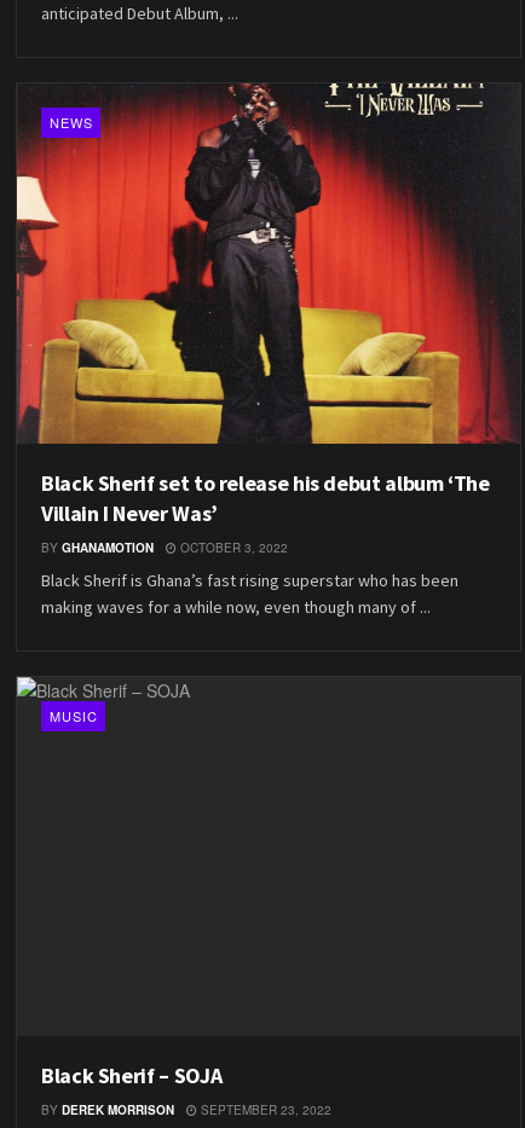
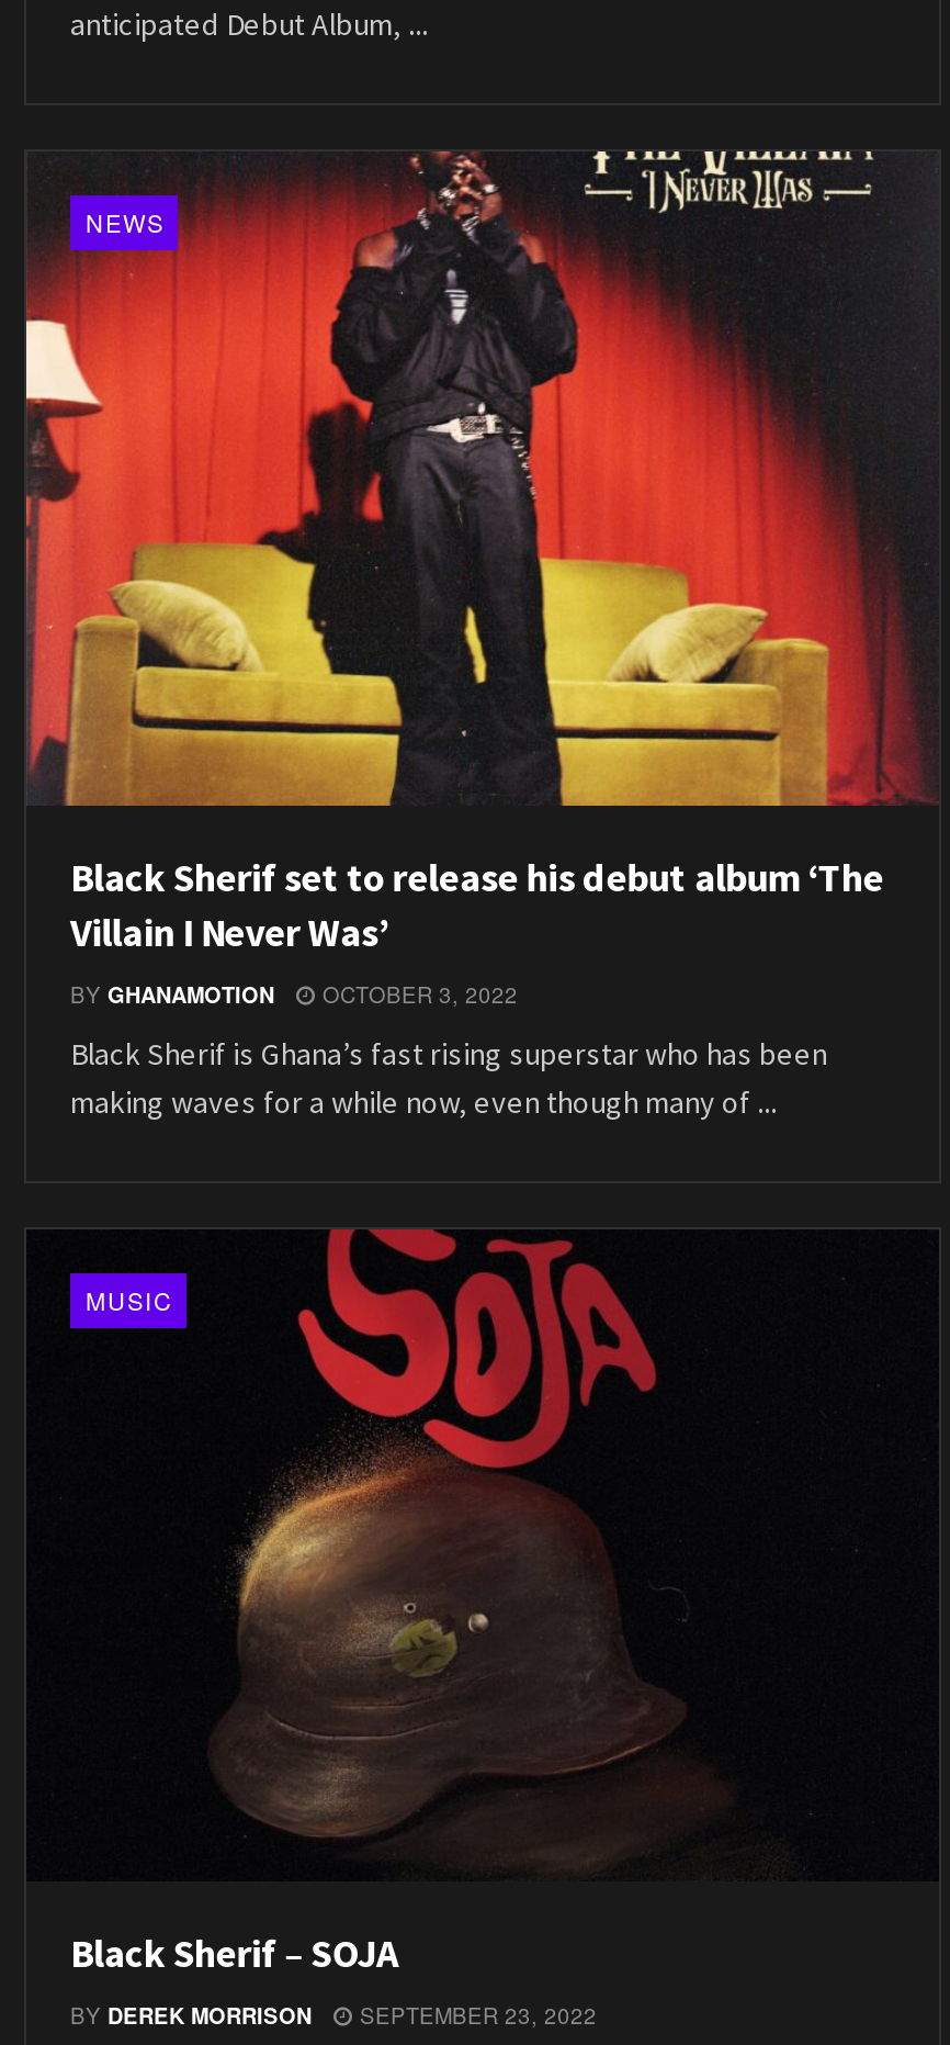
none -> [26,1227,937,1879] [image]

